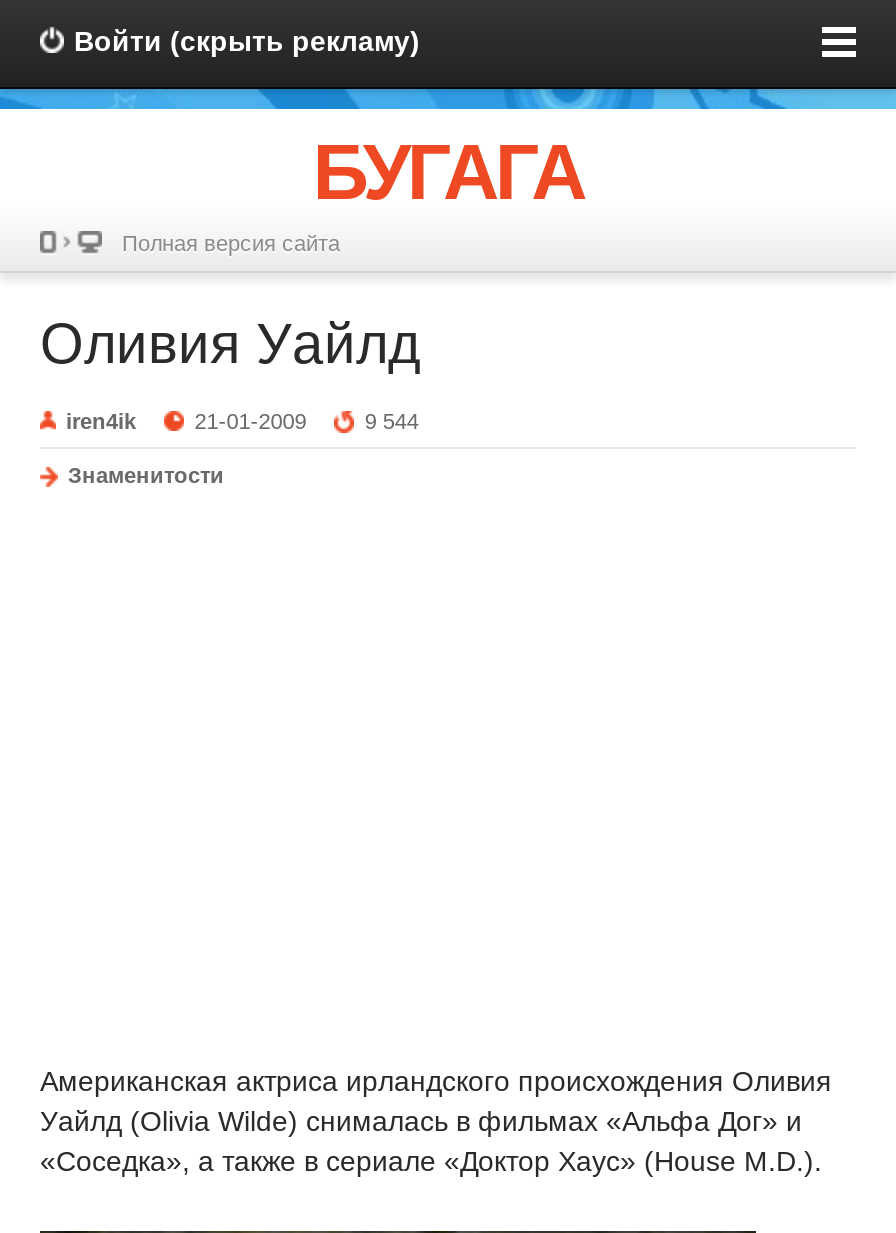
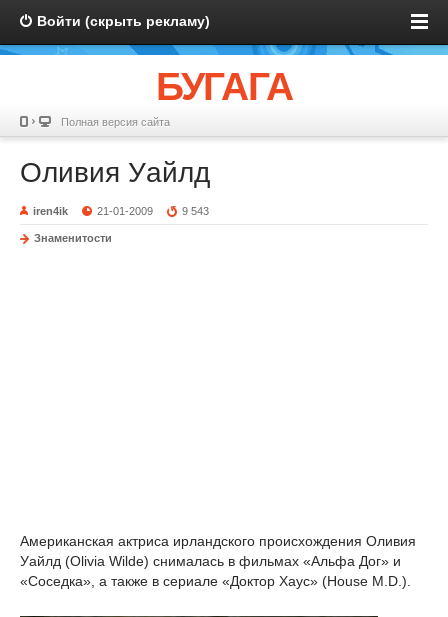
[365,409,419,433] 9 544 -> [182,205,209,217] 9 543

